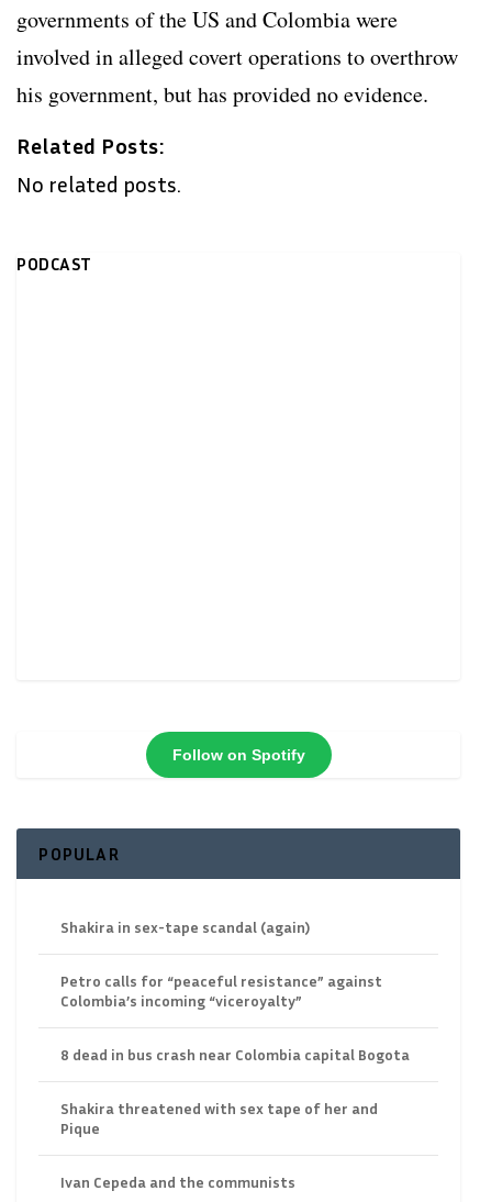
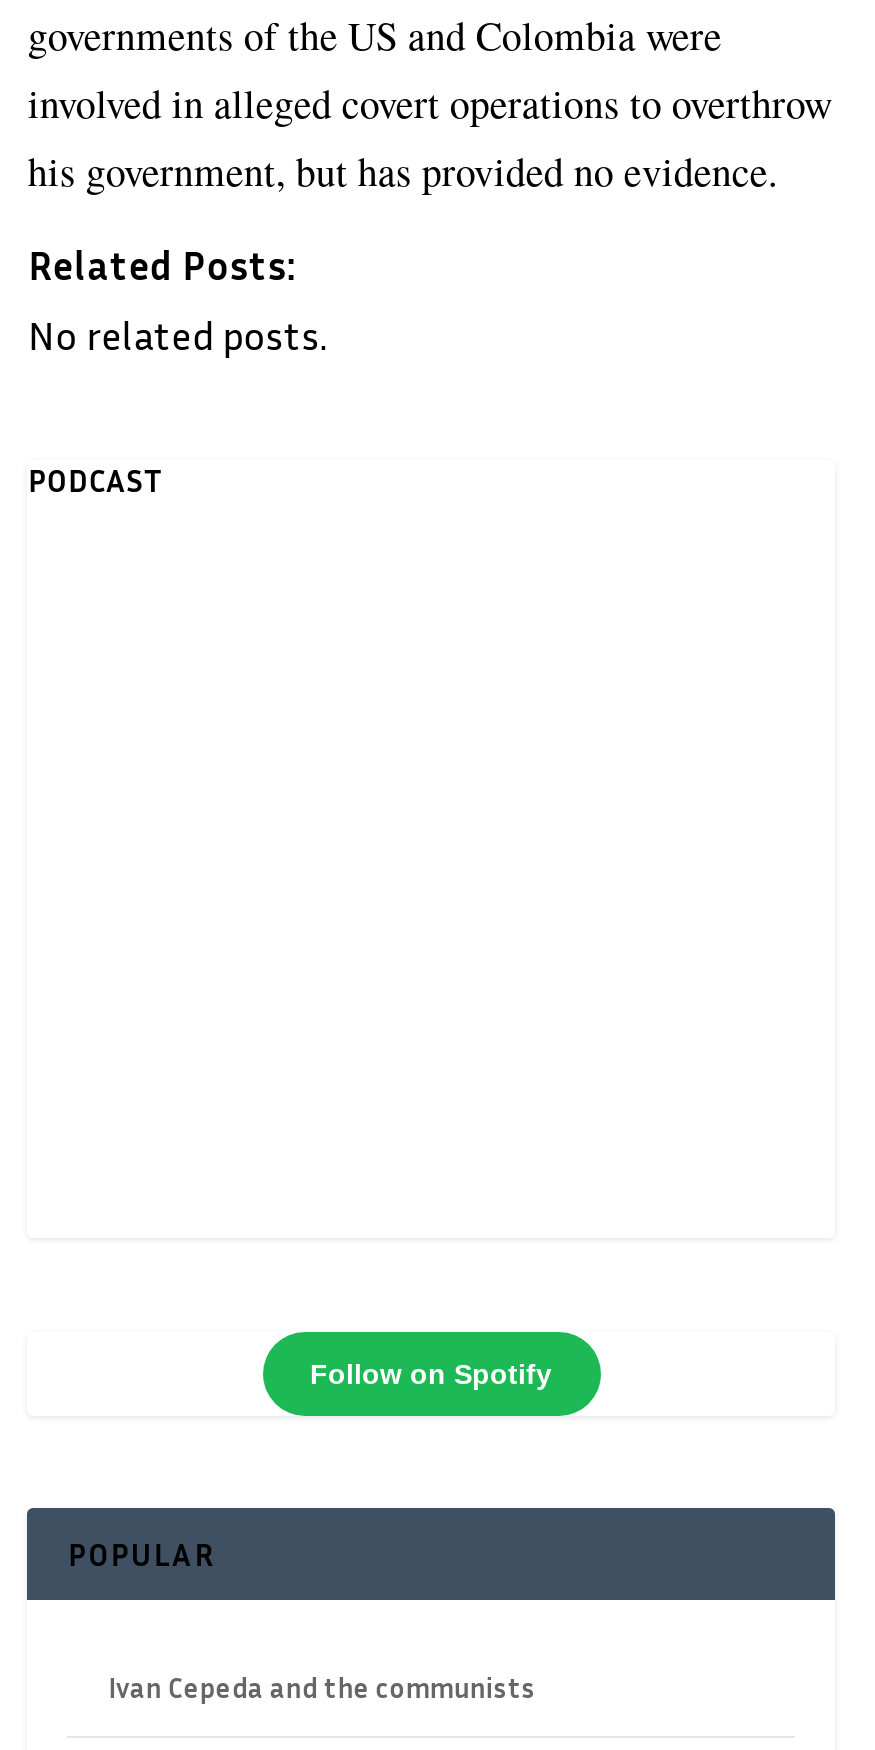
[61,917,410,1137] Shakira in sex-tape scandal (again) | Petro calls for “peaceful resistance” against | Colombia’s incoming “viceroyalty” | 8 dead in bus crash near Colombia capital Bogota | Shakira threatened with sex tape of her and | Pique -> none

